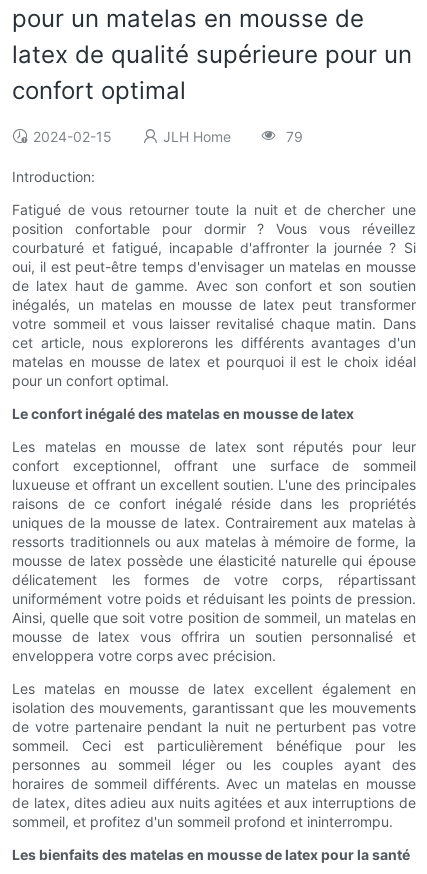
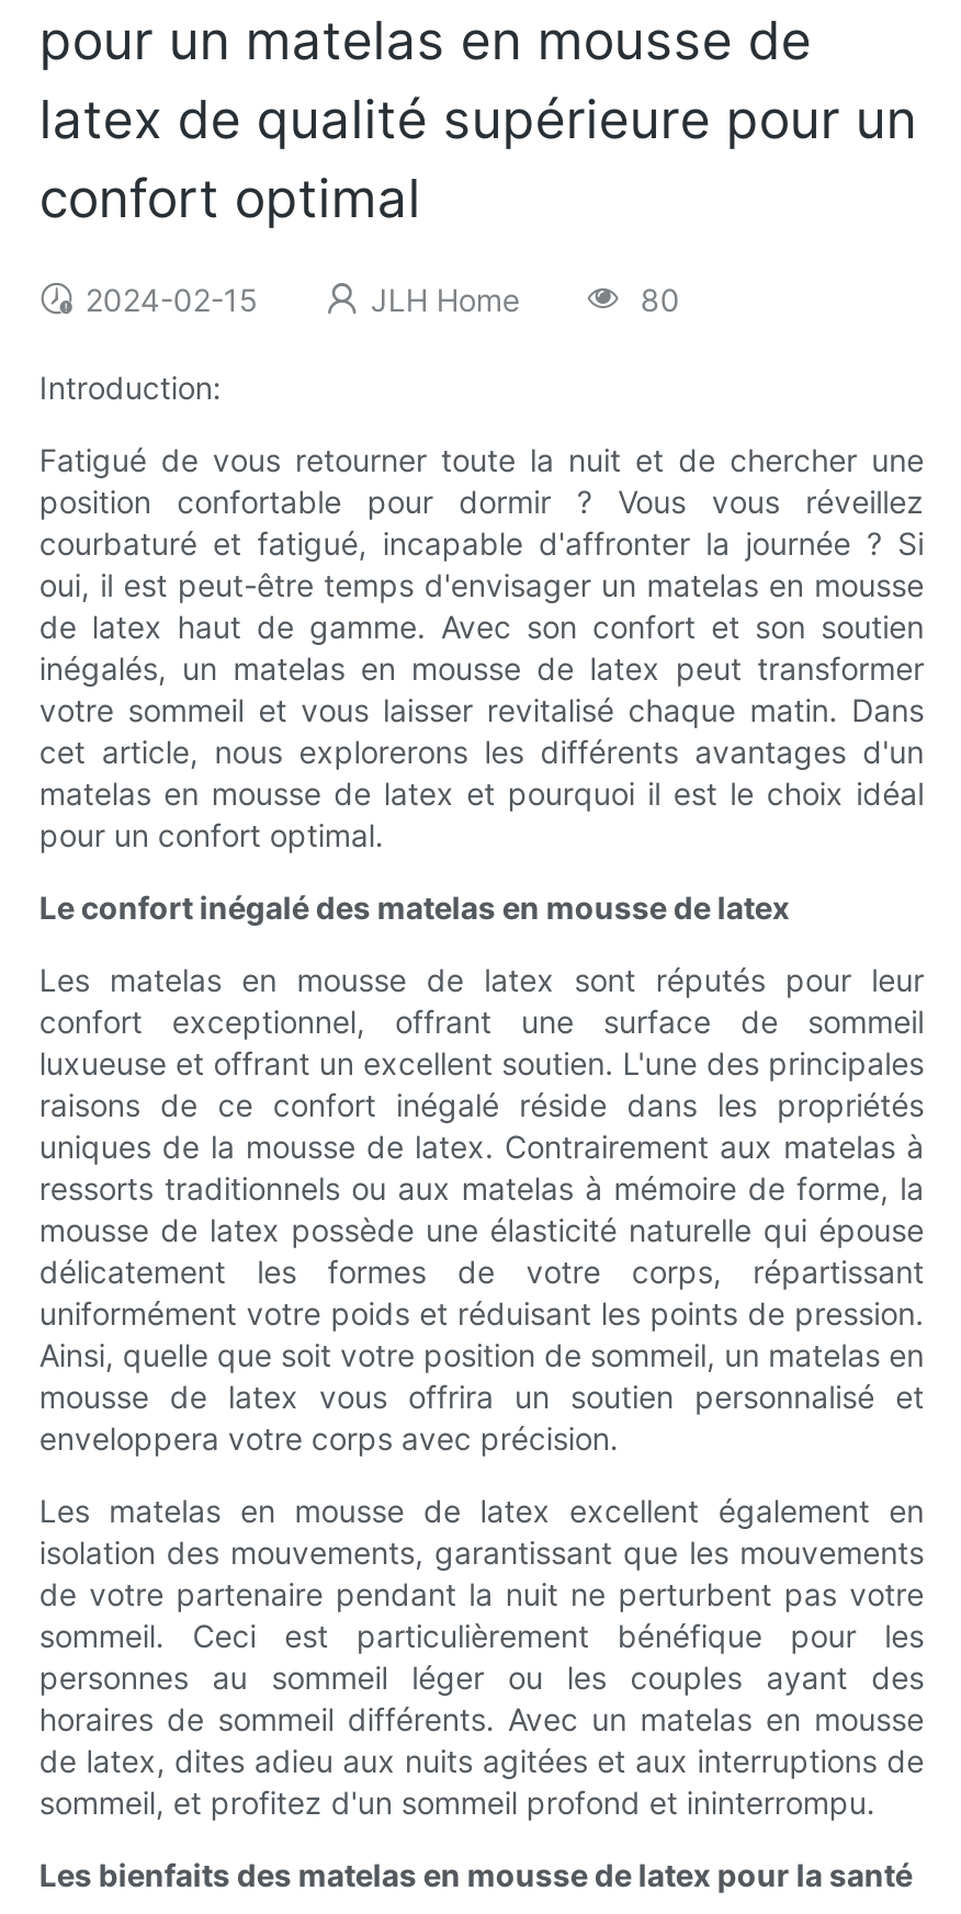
[286,128,303,145] 79 -> [640,282,680,319] 80

